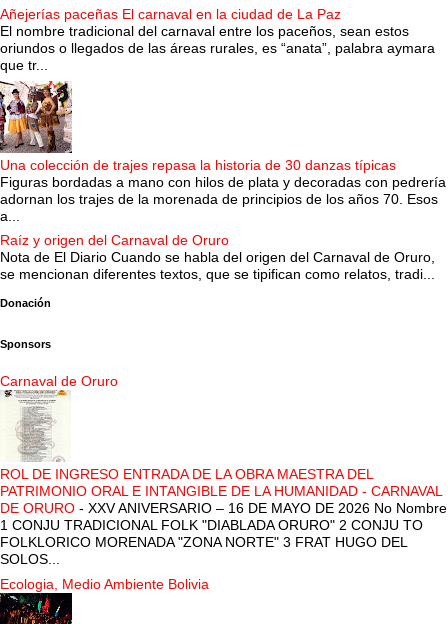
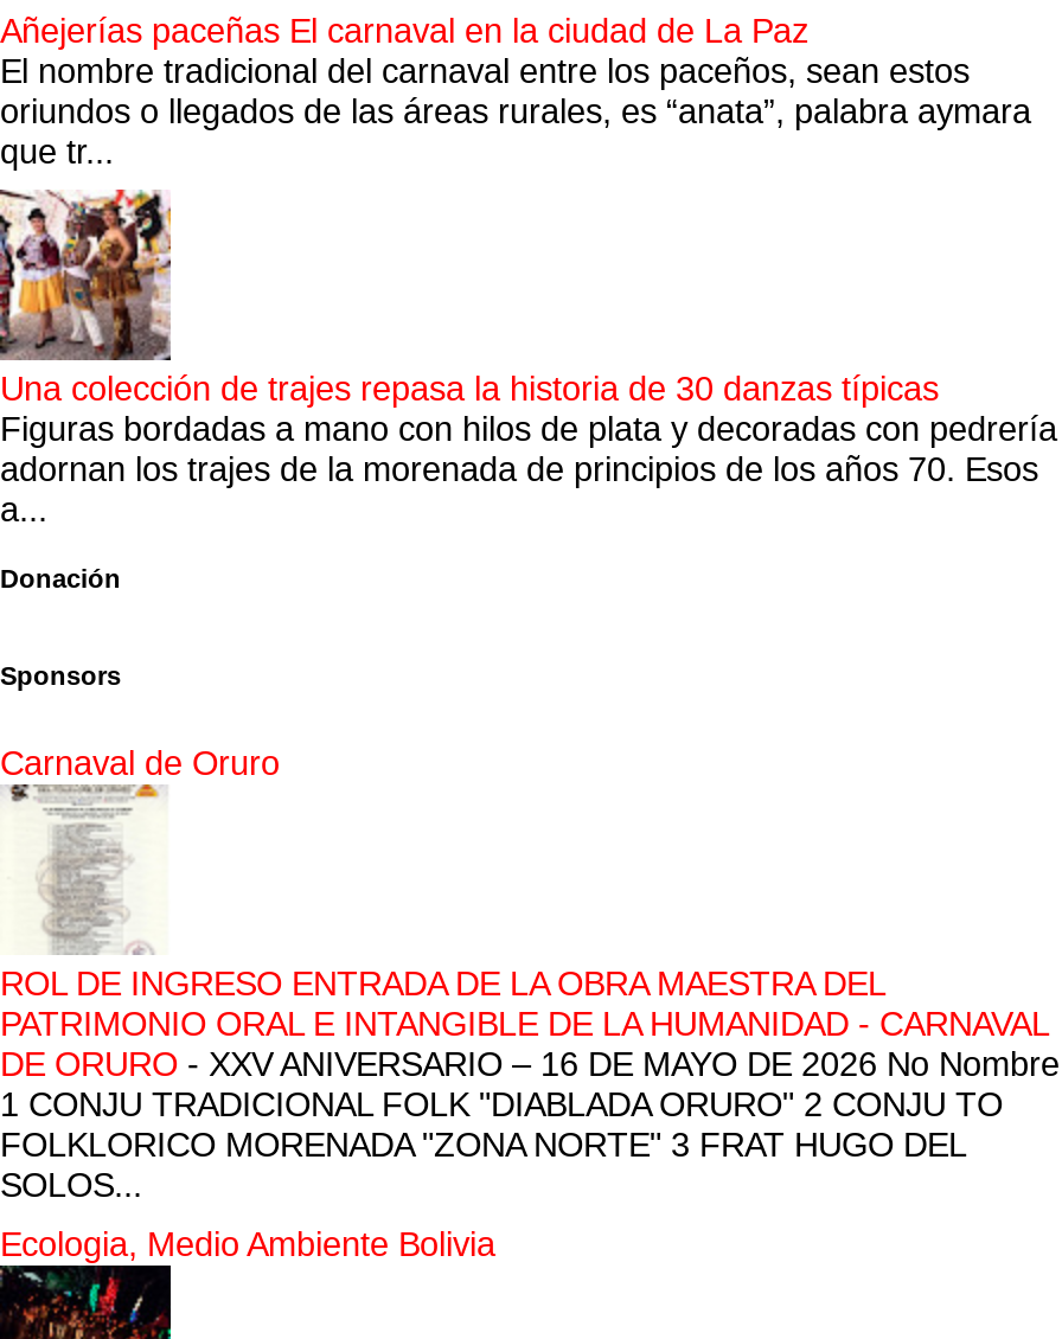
[0,232,435,282] Raíz y origen del Carnaval de Oruro | Nota de El Diario Cuando se habla del origen del Carnaval de Oruro, | se mencionan diferentes textos, que se tipifican como relatos, tradi... -> none

